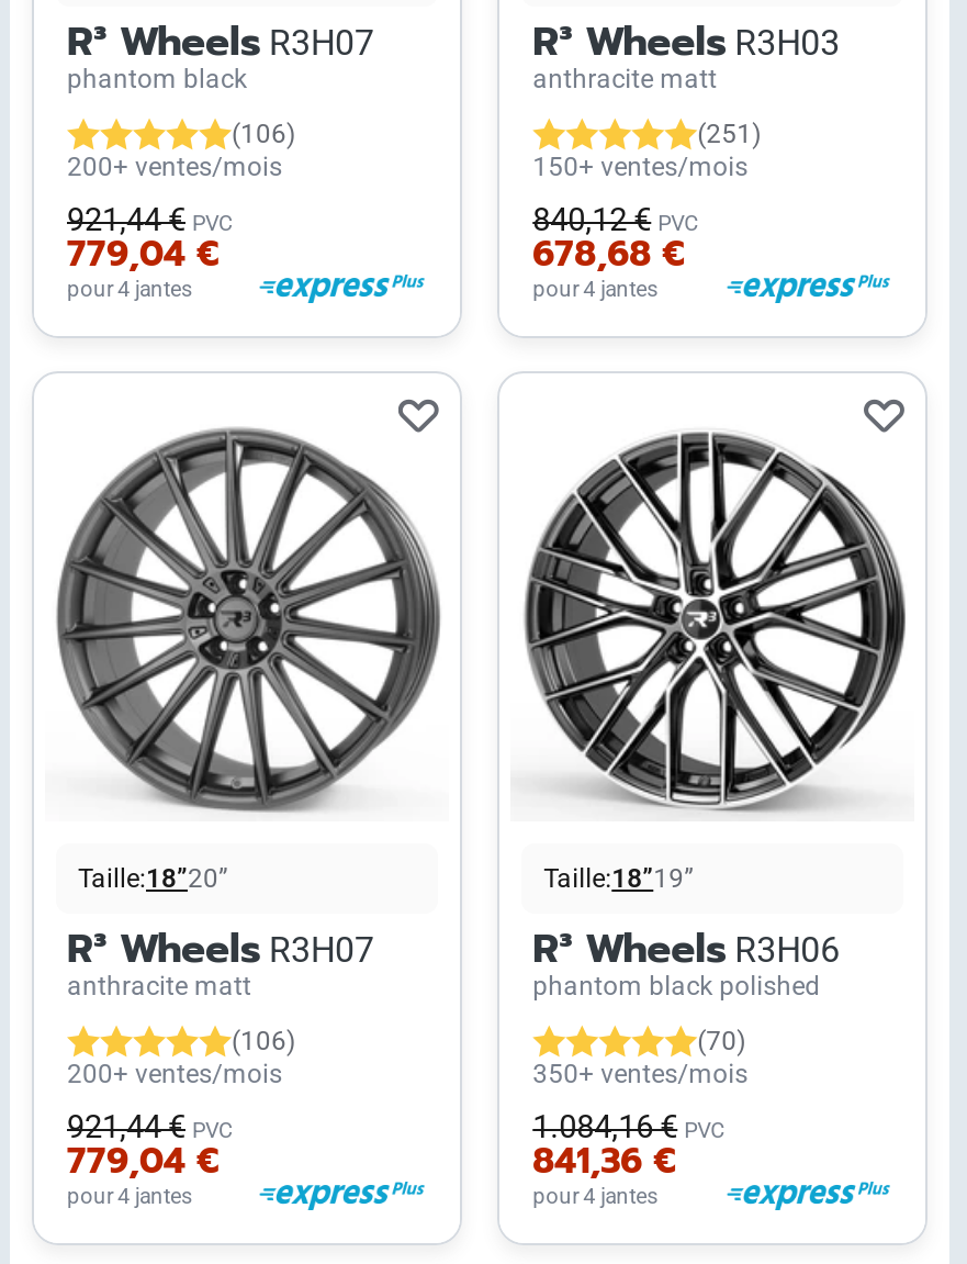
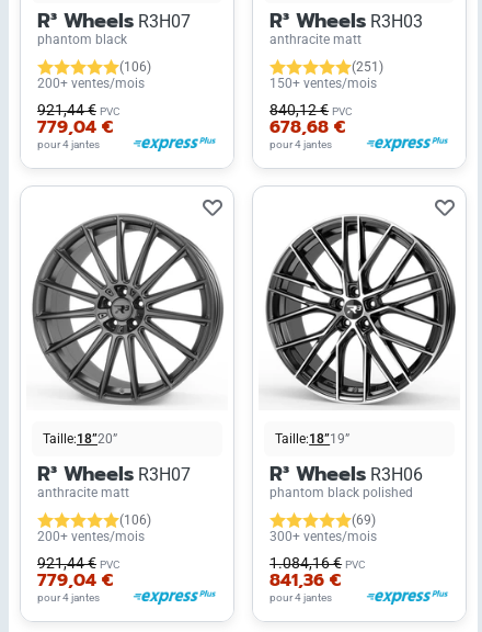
[697,1026,746,1057] (70) -> [352,513,376,528] (69)
[533,1059,748,1090] 350+ ventes/mois -> [270,529,377,545] 300+ ventes/mois

